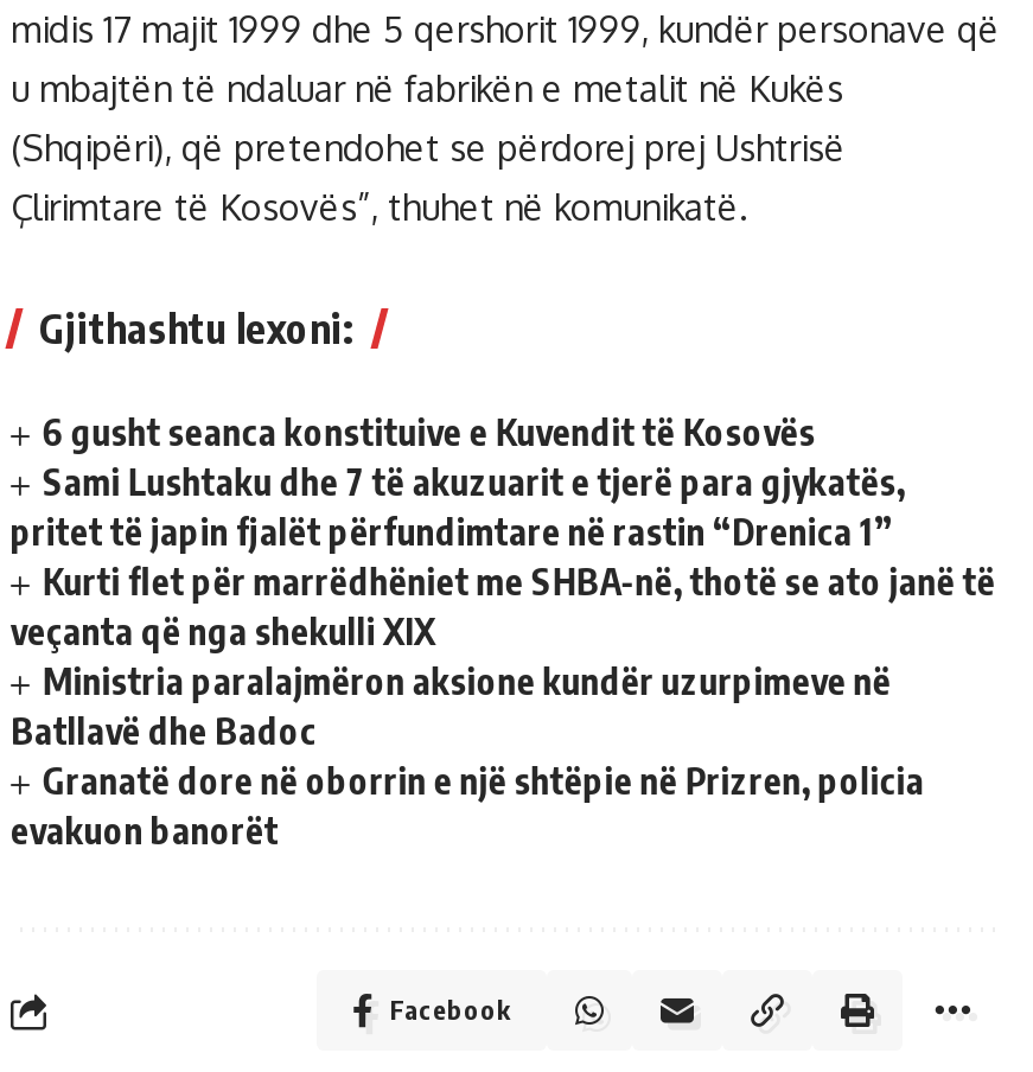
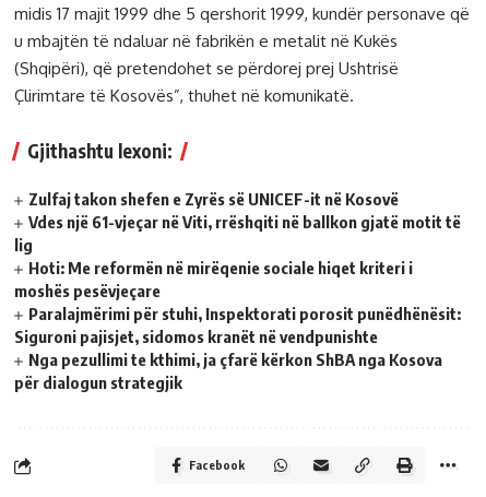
[11,411,996,852] 6 gusht seanca konstituive e Kuvendit të Kosovës | Sami Lushtaku dhe 7 të akuzuarit e tjerë para gjykatës, | pritet të japin fjalët përfundimtare në rastin “Drenica 1” | Kurti flet për marrëdhëniet me SHBA-në, thotë se ato janë të | veçanta që nga shekulli XIX | Ministria paralajmëron aksione kundër uzurpimeve në | Batllavë dhe Badoc | Granatë dore në oborrin e një shtëpie në Prizren, policia | evakuon banorët -> [14,189,461,392] Zulfaj takon shefen e Zyrës së UNICEF-it në Kosovë | Vdes një 61-vjeçar në Viti, rrëshqiti në ballkon gjatë motit të | lig | Hoti: Me reformën në mirëqenie sociale hiqet kriteri i | moshës pesëvjeçare | Paralajmërimi për stuhi, Inspektorati porosit punëdhënësit: | Siguroni pajisjet, sidomos kranët në vendpunishte | Nga pezullimi te kthimi, ja çfarë kërkon ShBA nga Kosova | për dialogun strategjik

